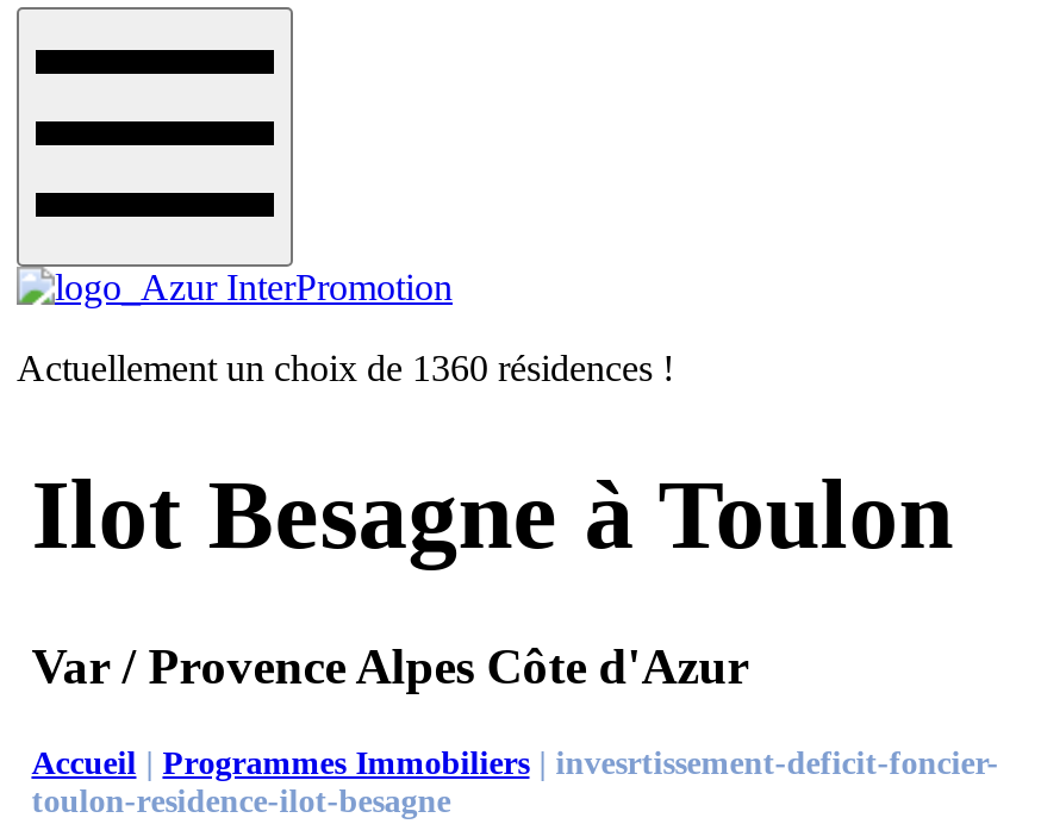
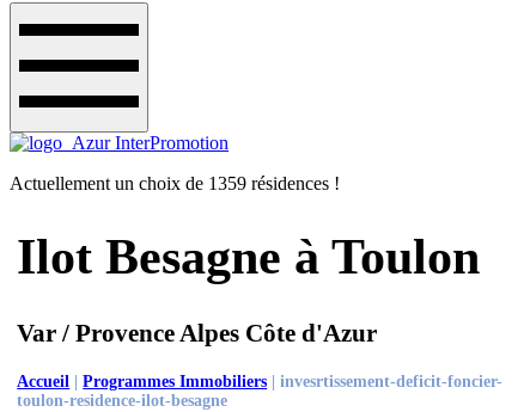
[17,348,674,388] Actuellement un choix de 1360 résidences ! -> [10,173,340,193] Actuellement un choix de 1359 résidences !

